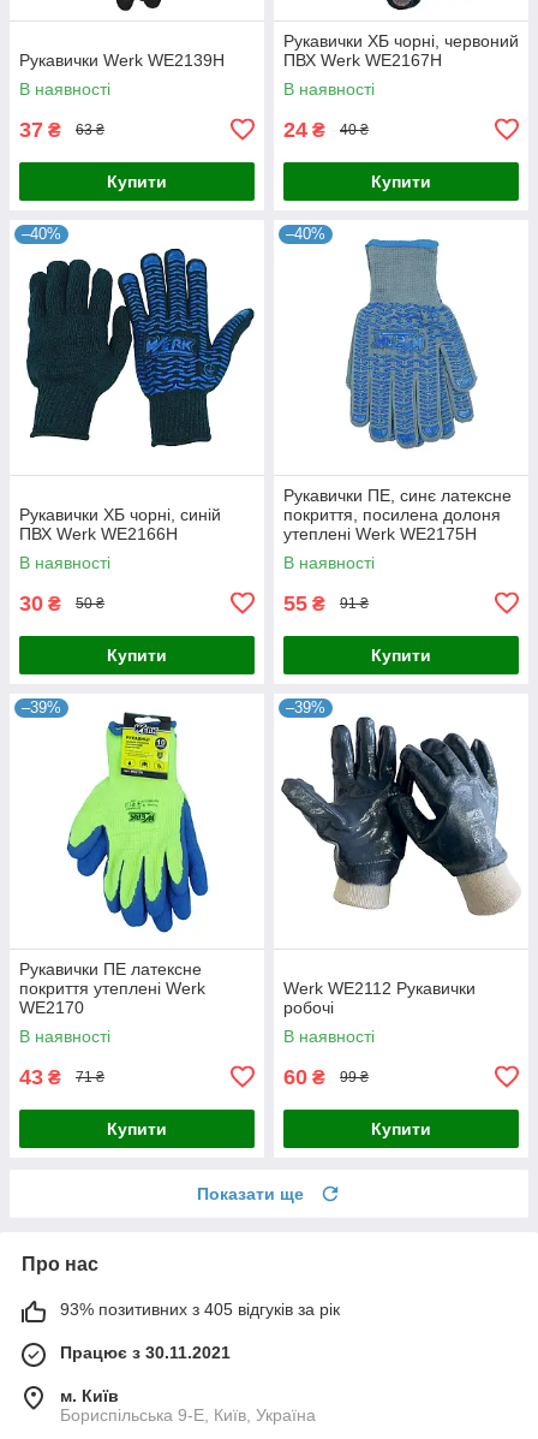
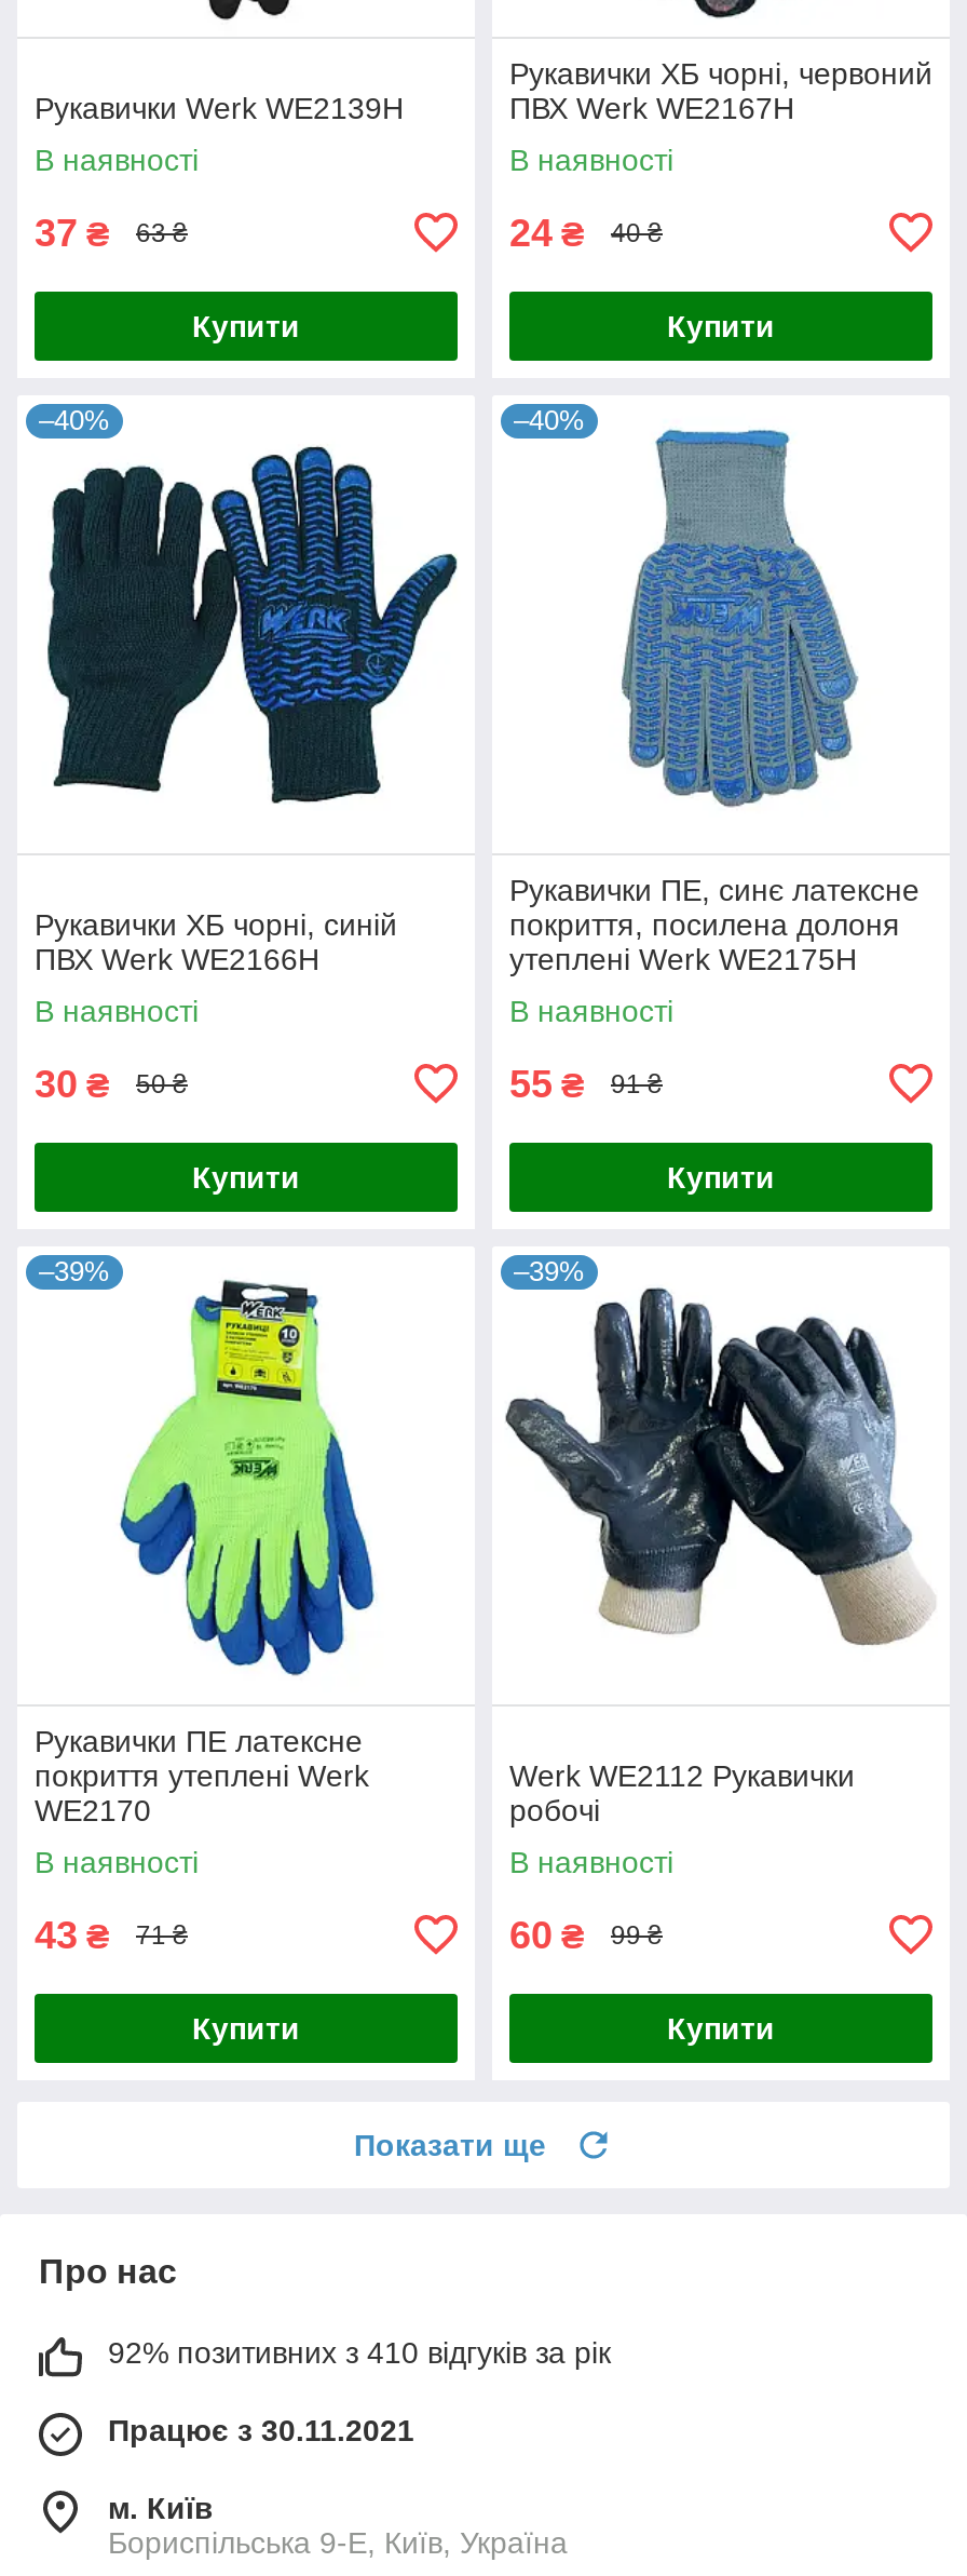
[60,1299,340,1319] 93% позитивних з 405 відгуків за рік -> [108,2335,611,2369] 92% позитивних з 410 відгуків за рік

